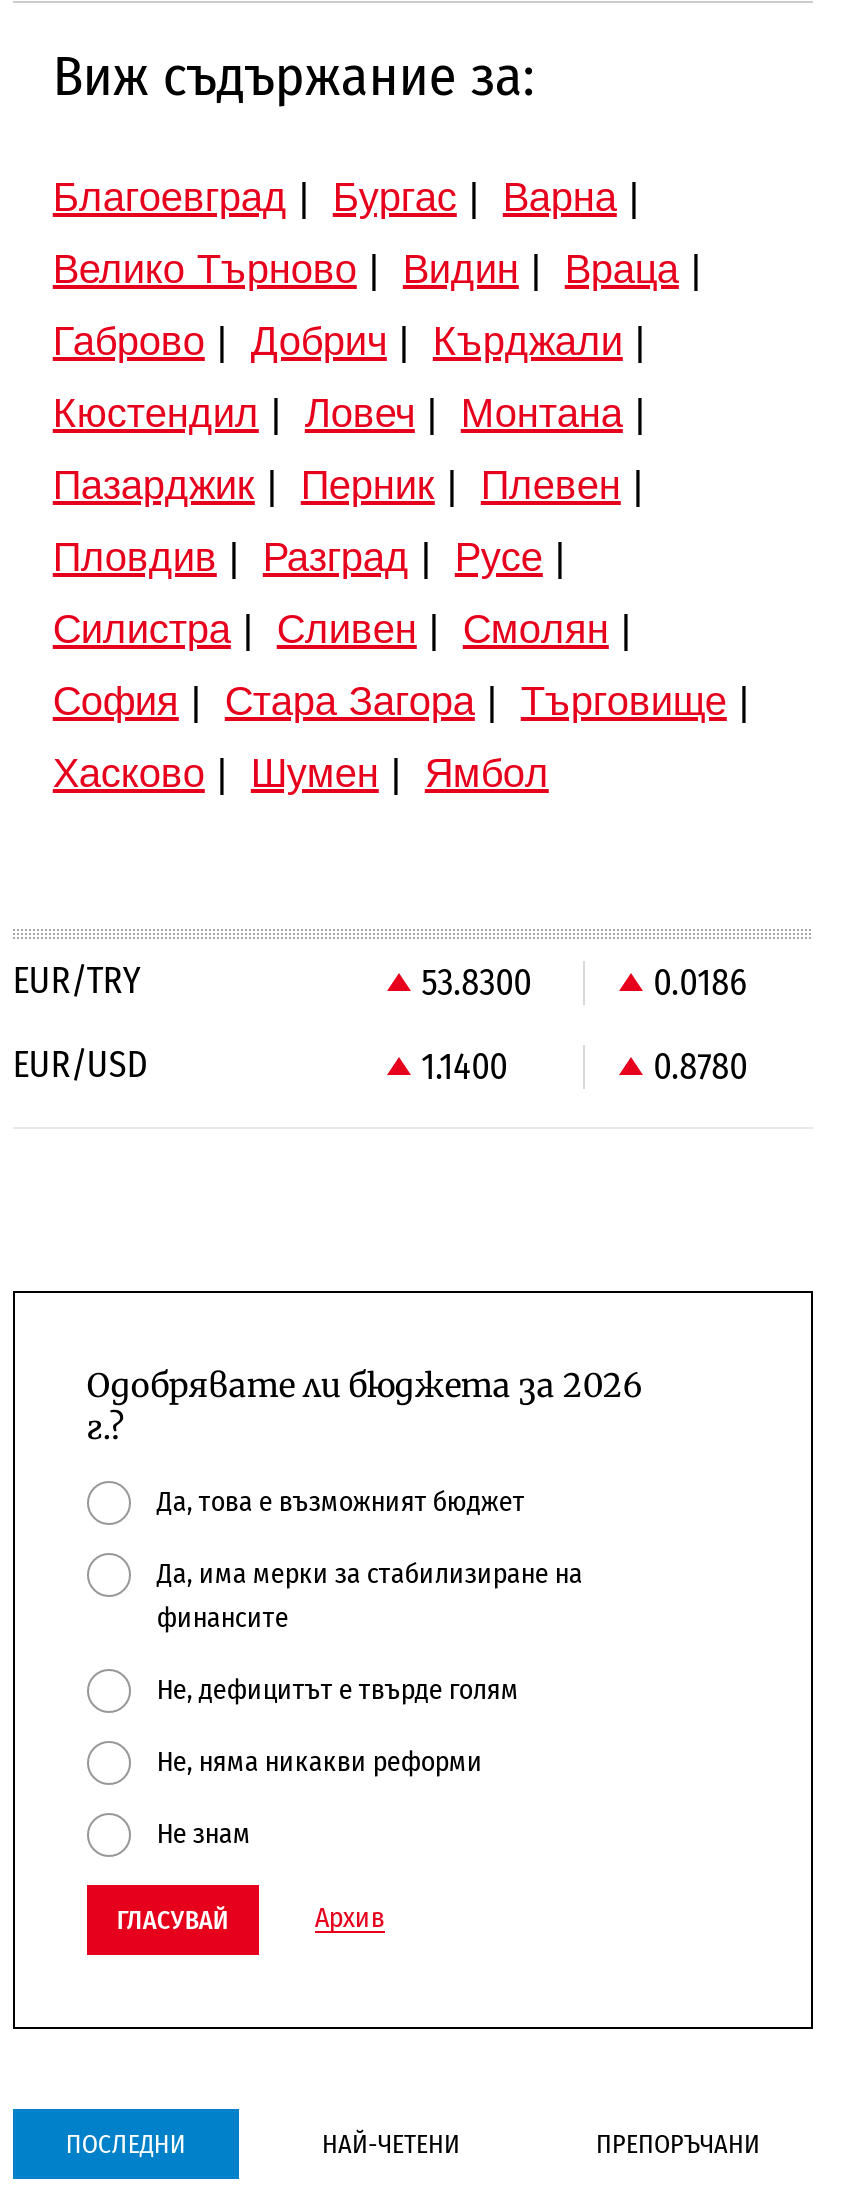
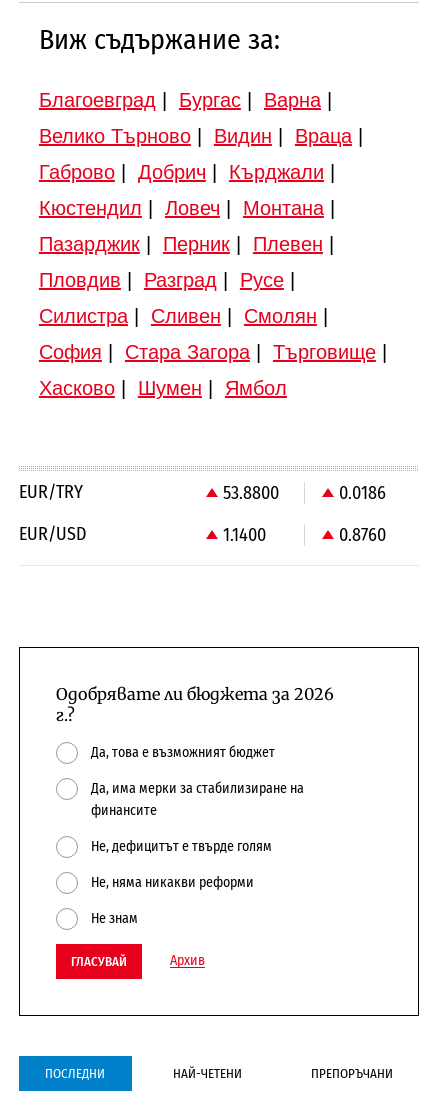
[421,961,531,1005] 53.8300 -> [223,482,279,504] 53.8800
[653,1045,747,1089] 0.8780 -> [339,524,386,546] 0.8760

